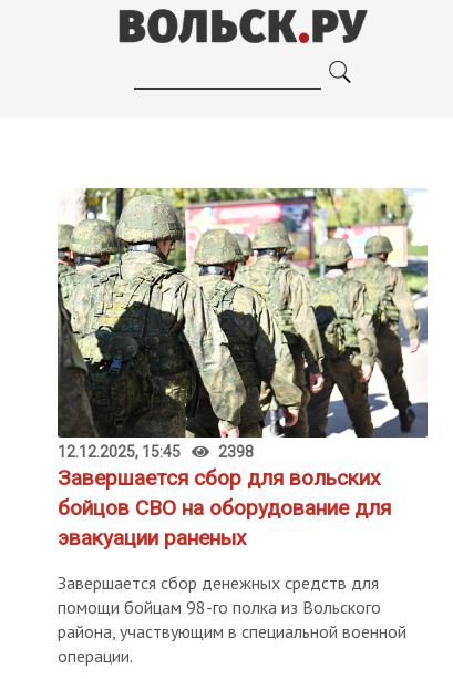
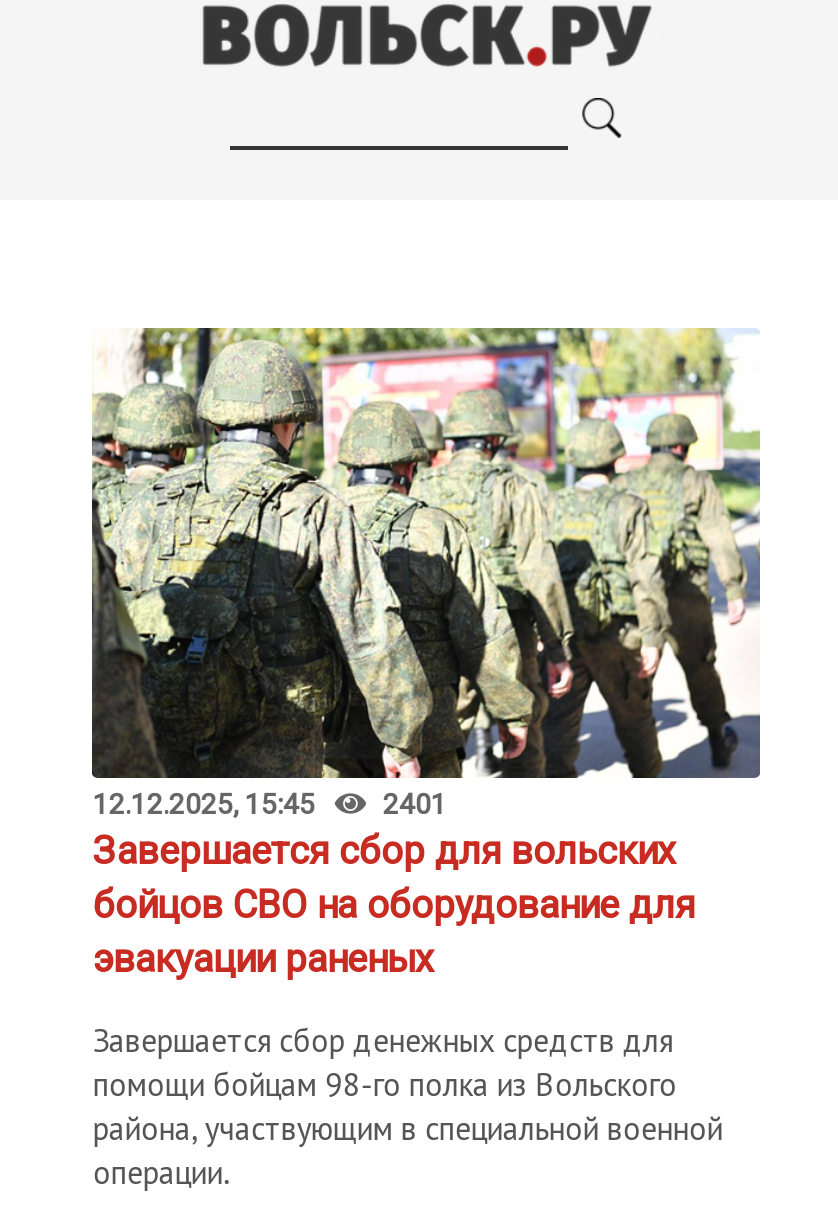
[219,443,254,461] 2398 -> [383,789,447,821] 2401

